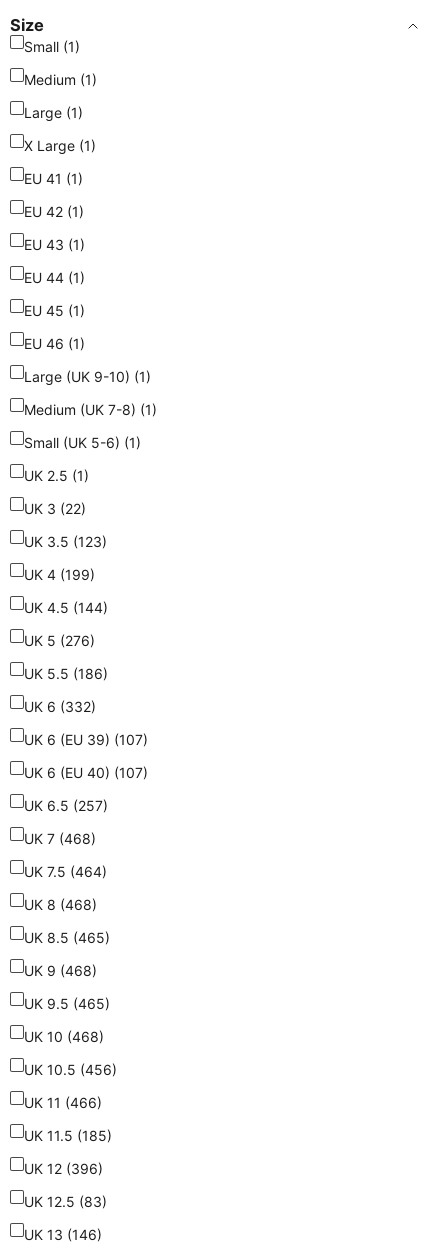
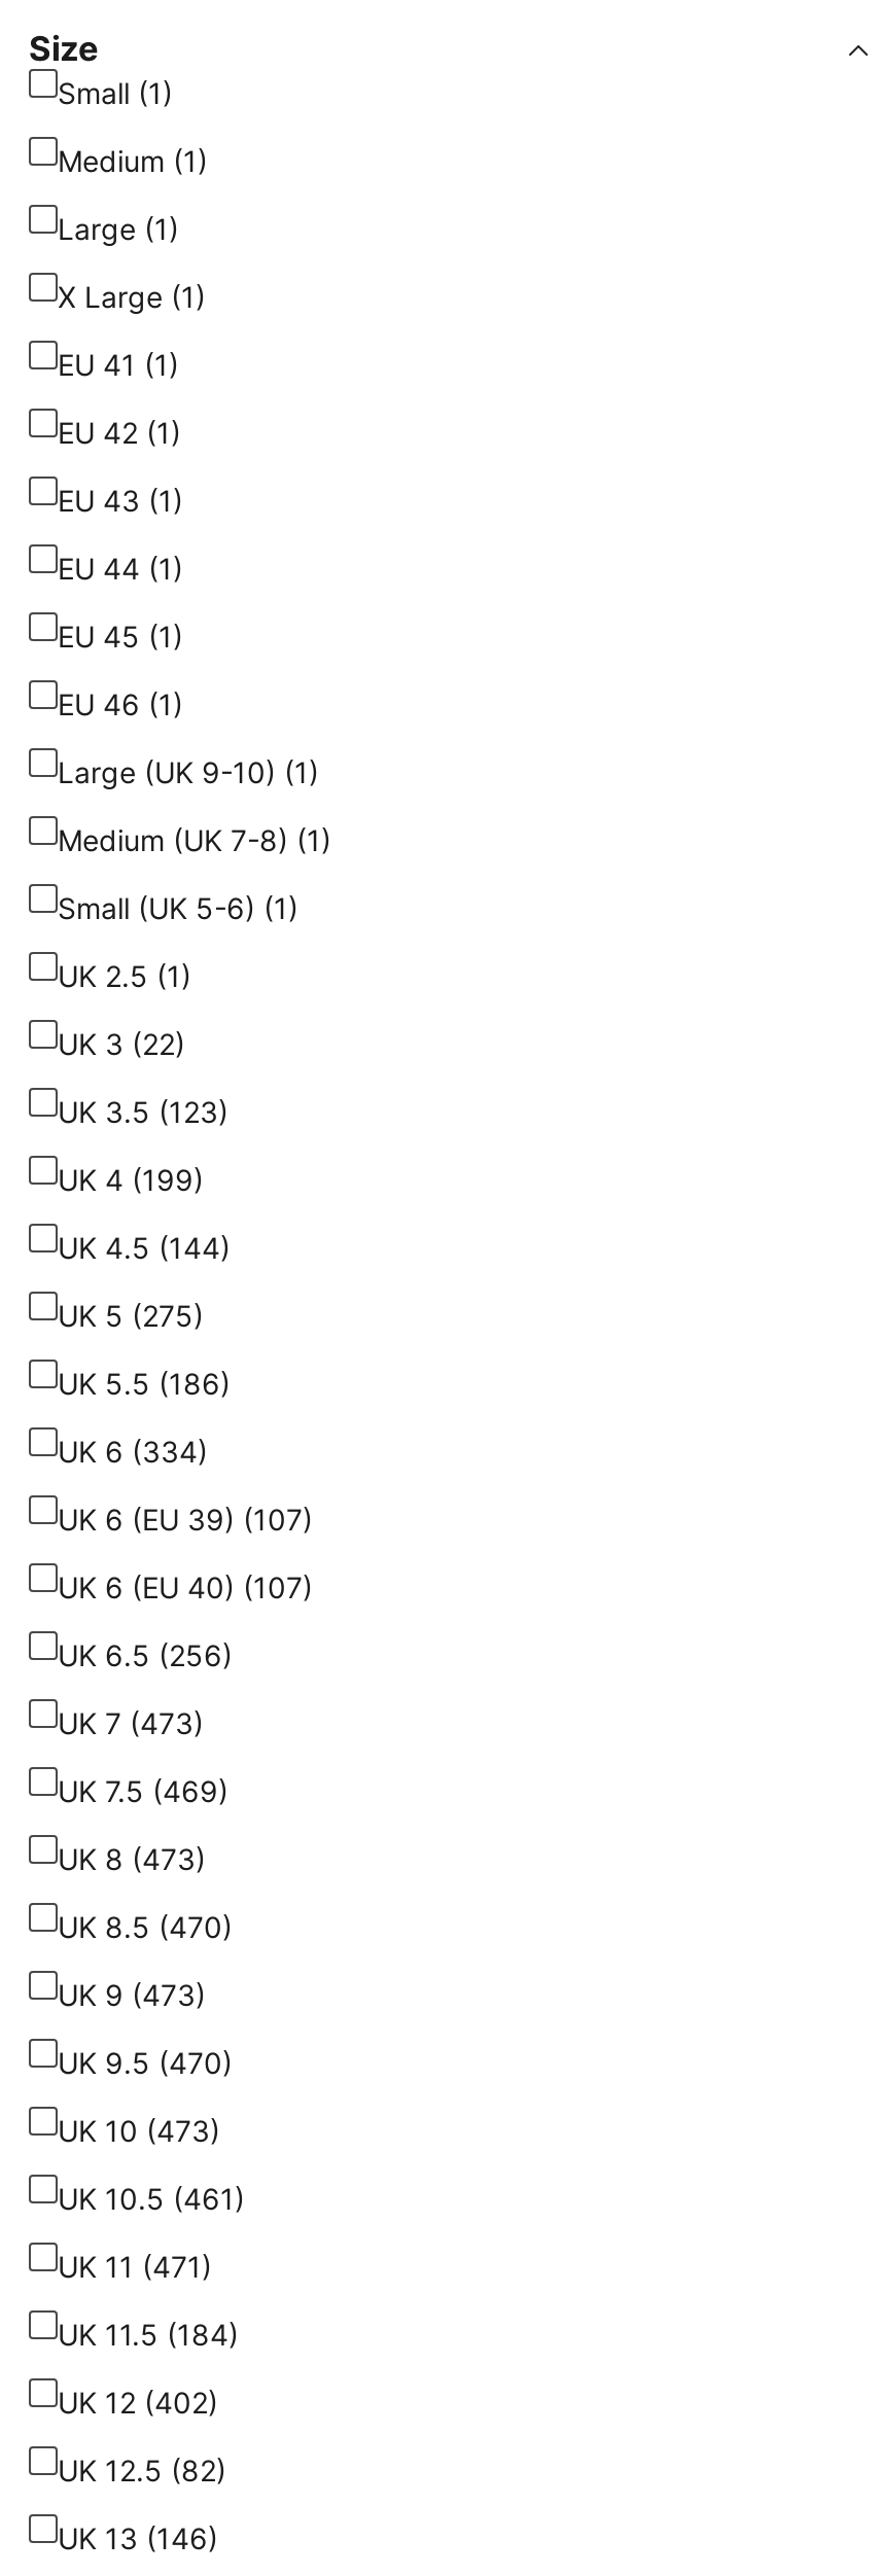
[24,632,95,649] UK 5 (276) -> [58,1298,204,1333] UK 5 (275)
[24,698,96,715] UK 6 (332) -> [58,1434,208,1469] UK 6 (334)
[24,797,108,814] UK 6.5 (257) -> [58,1637,233,1672] UK 6.5 (256)
[24,830,96,847] UK 7 (468) -> [58,1705,204,1740] UK 7 (473)
[24,863,107,880] UK 7.5 (464) -> [58,1773,228,1808] UK 7.5 (469)
[24,896,97,913] UK 8 (468) -> [58,1841,206,1876] UK 8 (473)
[24,929,110,946] UK 8.5 (465) -> [58,1909,233,1944] UK 8.5 (470)
[24,962,97,979] UK 9 (468) -> [58,1977,206,2012] UK 9 (473)
[24,995,110,1012] UK 9.5 (465) -> [58,2045,233,2080] UK 9.5 (470)
[24,1028,104,1045] UK 10 (468) -> [58,2113,220,2148] UK 10 (473)
[24,1061,117,1078] UK 10.5 (456) -> [58,2181,245,2216] UK 10.5 (461)
[24,1094,102,1111] UK 11 (466) -> [58,2249,212,2284] UK 11 (471)
[24,1127,112,1144] UK 11.5 (185) -> [58,2317,239,2352] UK 11.5 (184)
[24,1160,103,1177] UK 12 (396) -> [58,2385,218,2420] UK 12 (402)
[24,1193,107,1210] UK 12.5 (83) -> [58,2453,226,2487] UK 12.5 (82)

